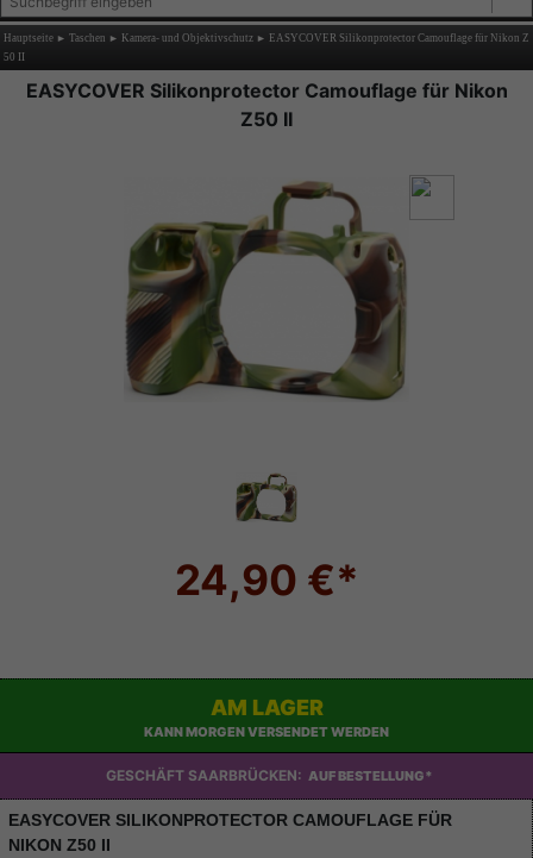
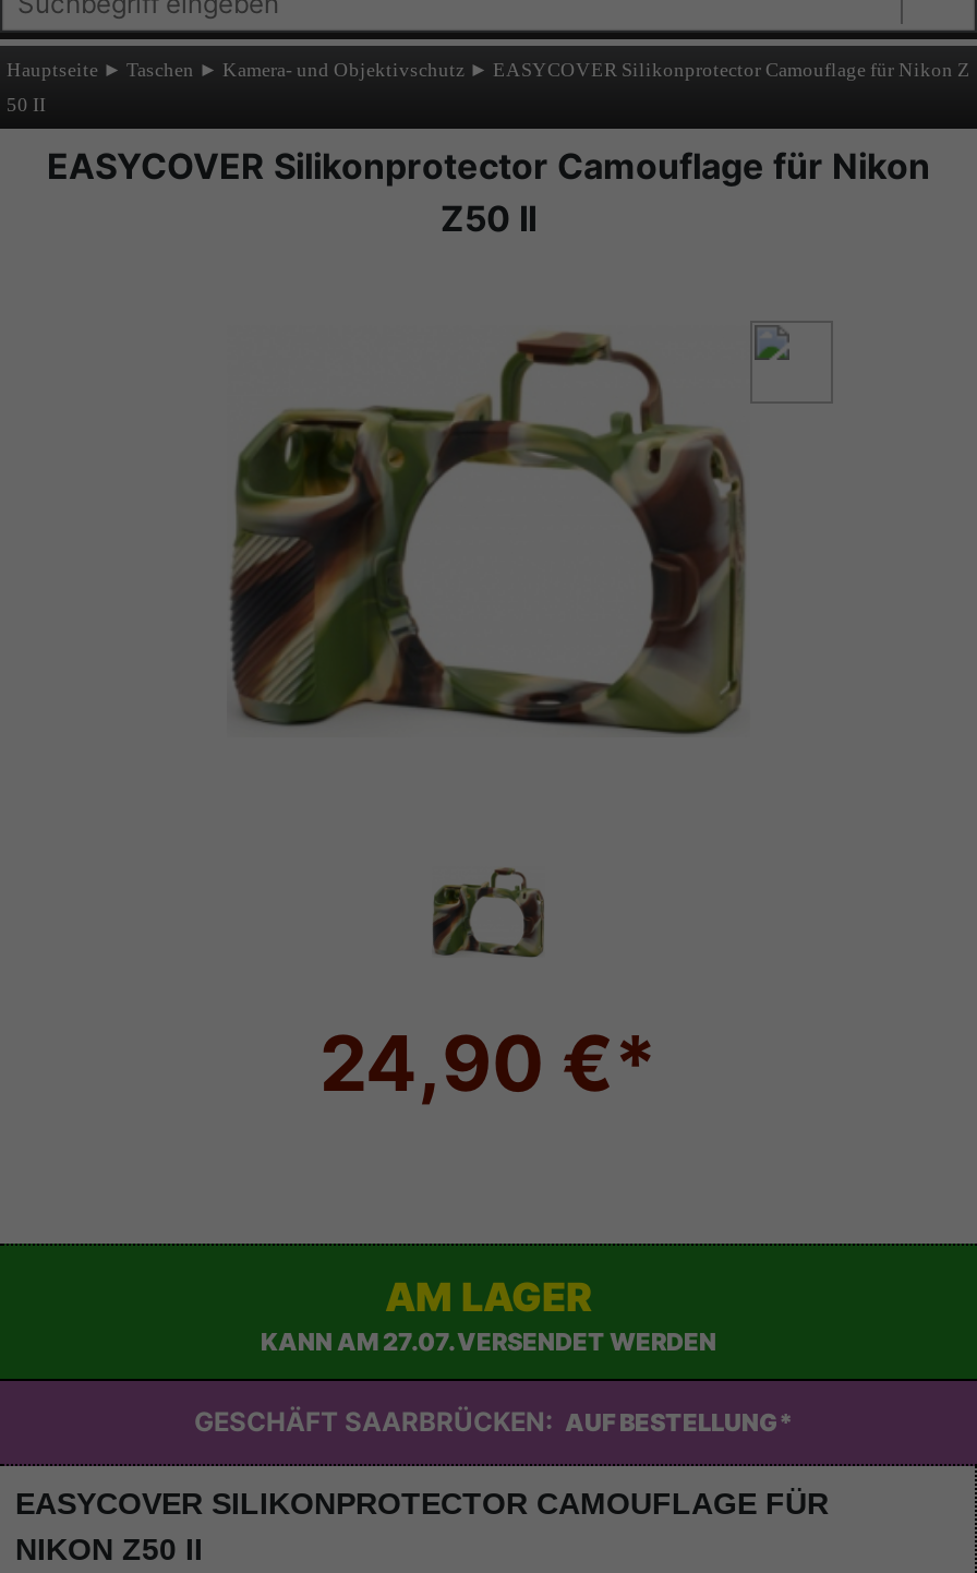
[144,724,389,740] KANN MORGEN VERSENDET WERDEN -> [261,1326,716,1357] KANN AM 27.07. VERSENDET WERDEN

